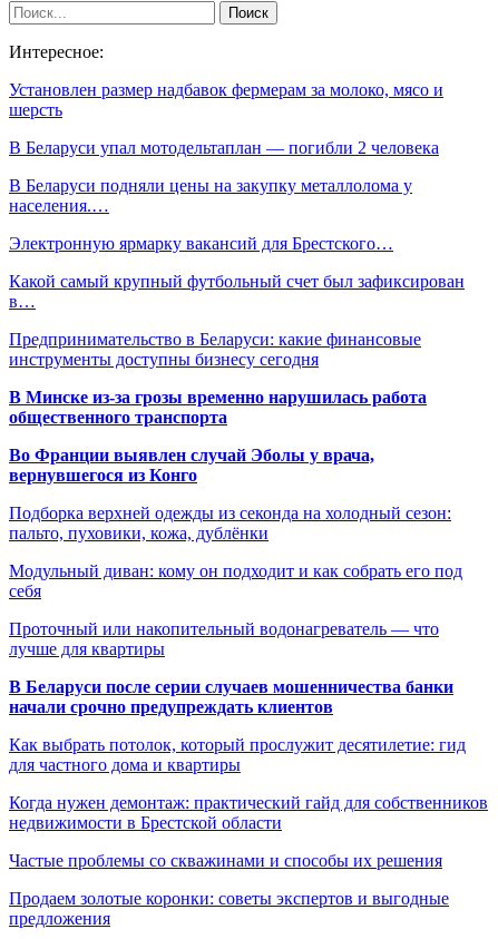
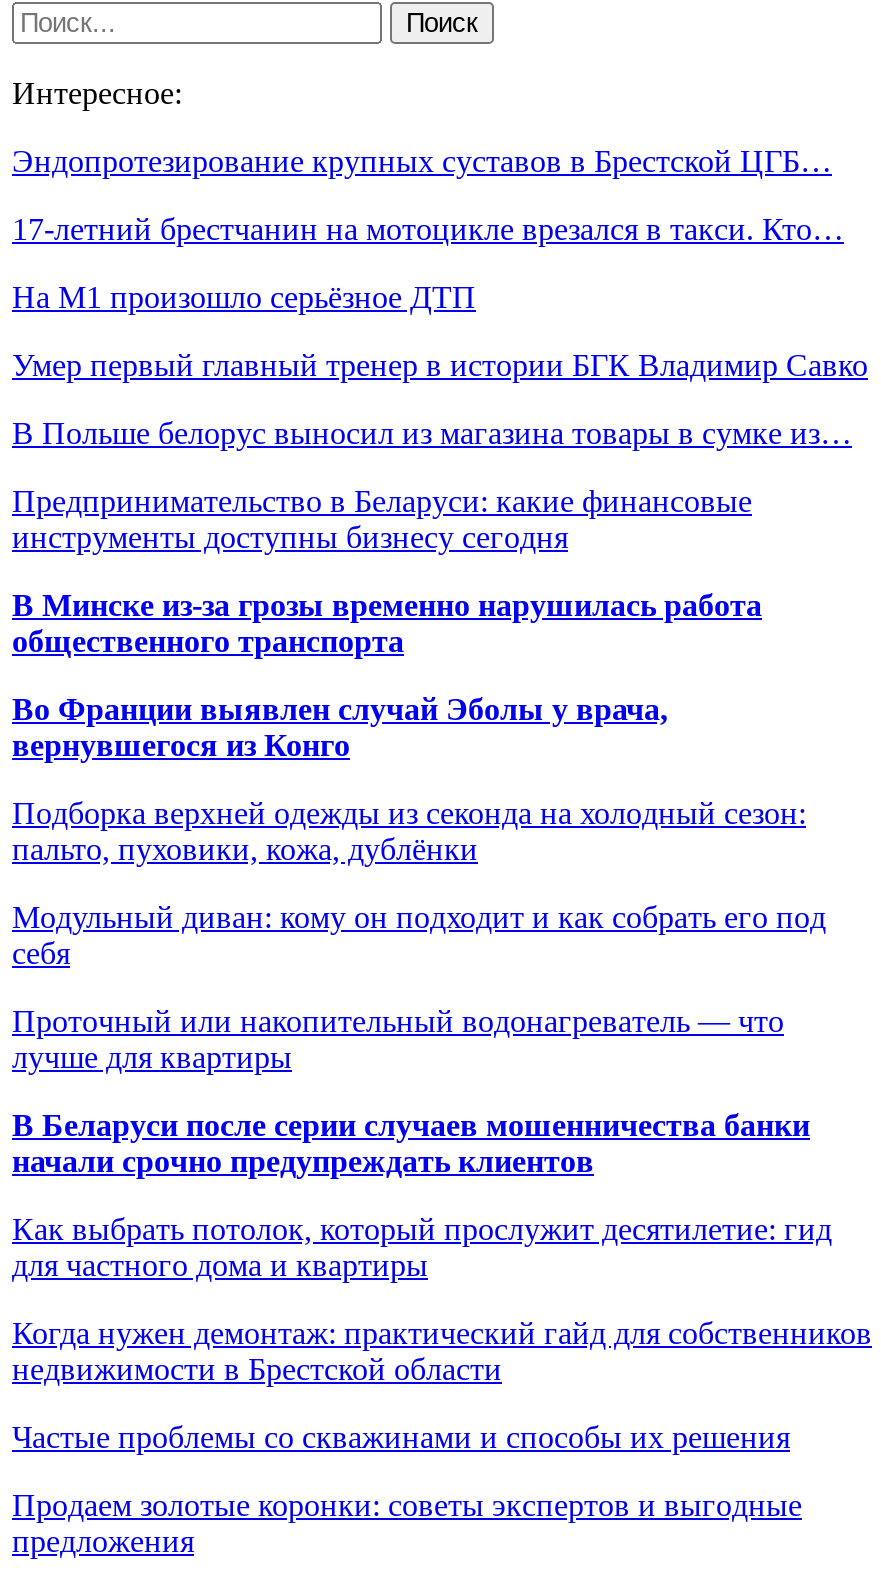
[9,80,443,119] Установлен размер надбавок фермерам за молоко, мясо и | шерсть -> [12,144,832,178] Эндопротезирование крупных суставов в Брестской ЦГБ…
[9,138,439,157] В Беларуси упал мотодельтаплан — погибли 2 человека -> [12,212,844,246] 17-летний брестчанин на мотоцикле врезался в такси. Кто…
[9,176,412,215] В Беларуси подняли цены на закупку металлолома у | населения.… -> [12,280,476,314] На М1 произошло серьёзное ДТП
[9,234,393,253] Электронную ярмарку вакансий для Брестского… -> [12,348,868,382] Умер первый главный тренер в истории БГК Владимир Савко
[9,272,465,311] Какой самый крупный футбольный счет был зафиксирован | в… -> [12,416,852,450] В Польше белорус выносил из магазина товары в сумке из…

